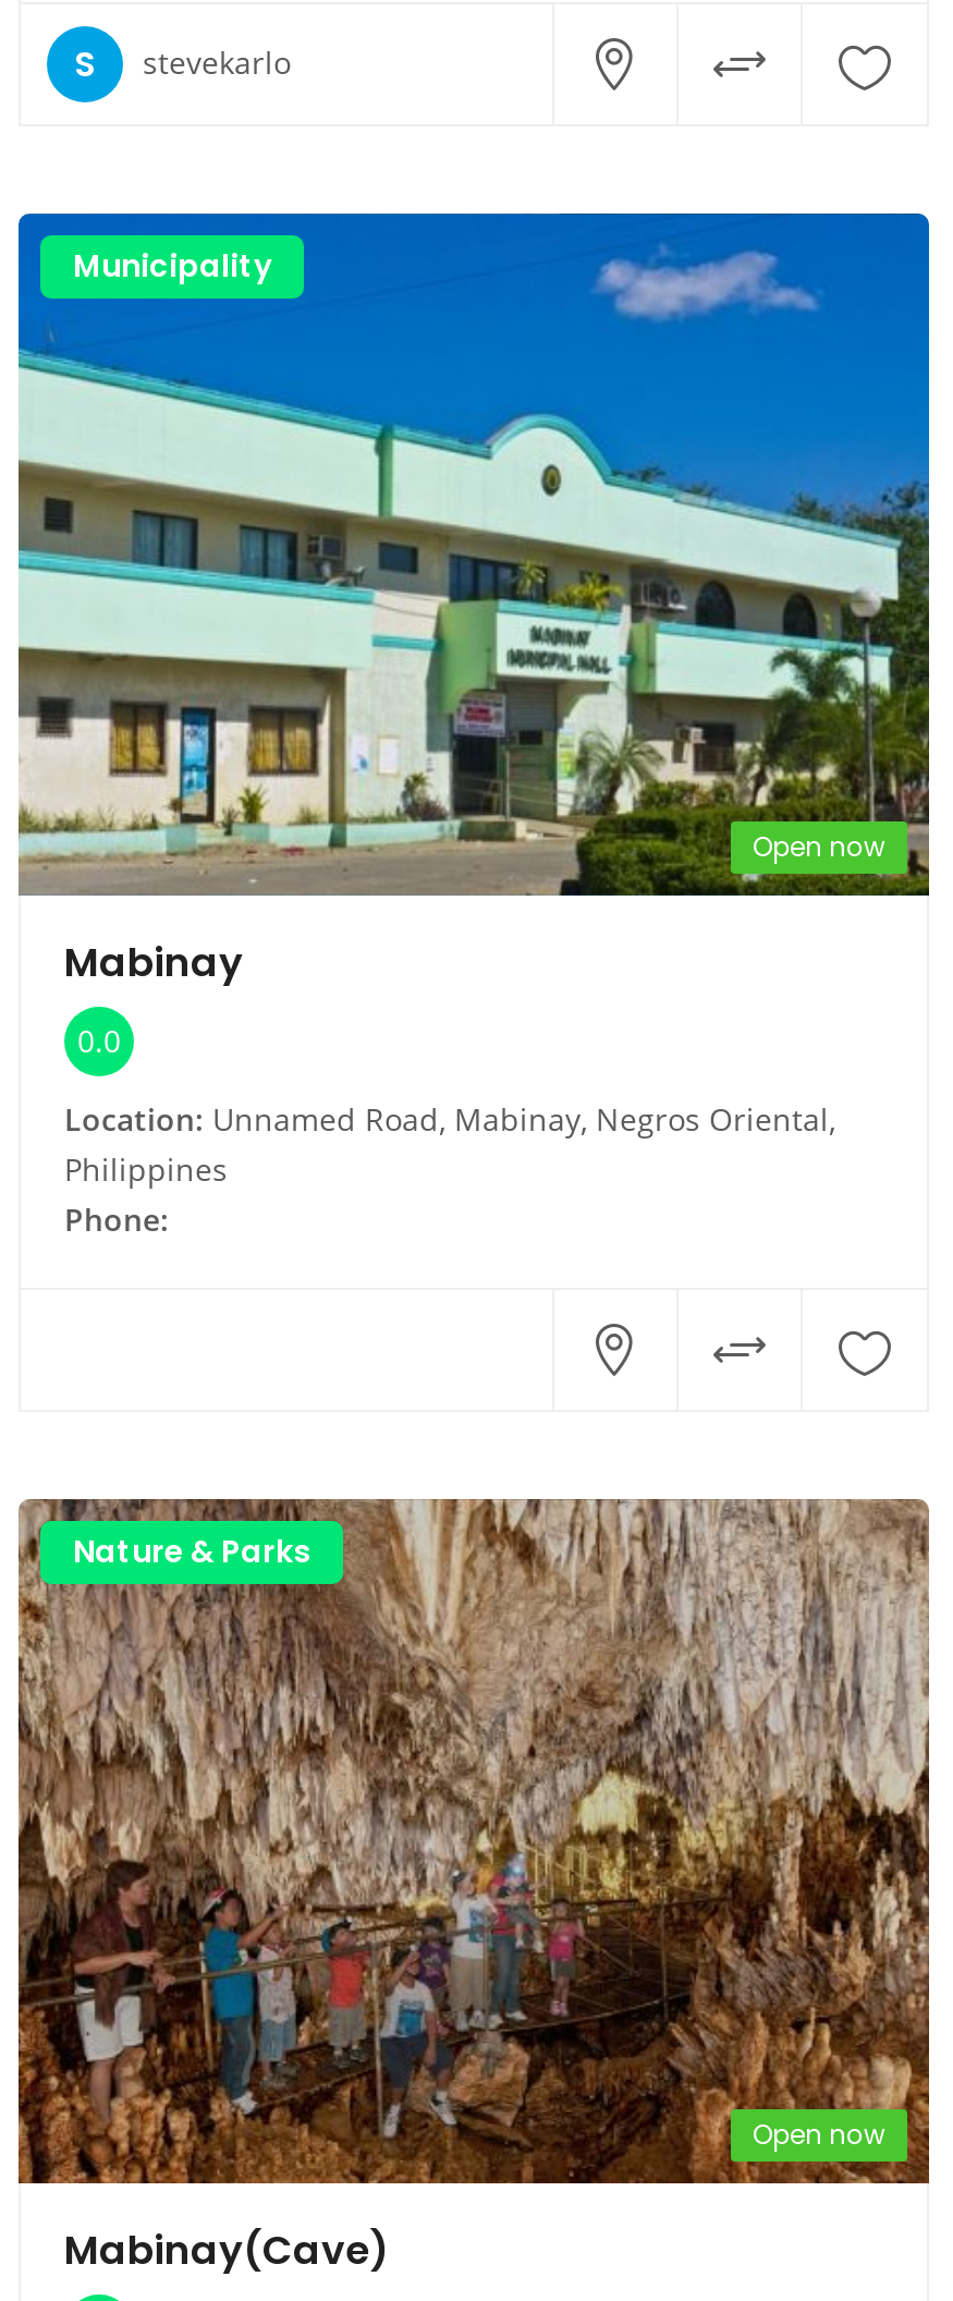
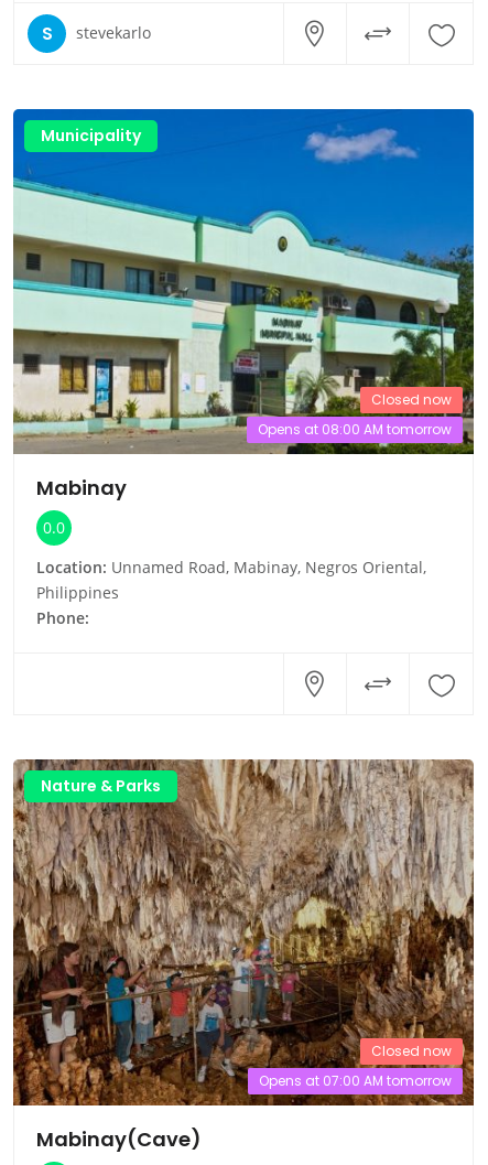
[753,829,885,866] Open now -> [258,391,452,439] Closed now | Opens at 08:00 AM tomorrow
[753,2116,885,2153] Open now -> [259,1042,452,1090] Closed now | Opens at 07:00 AM tomorrow

